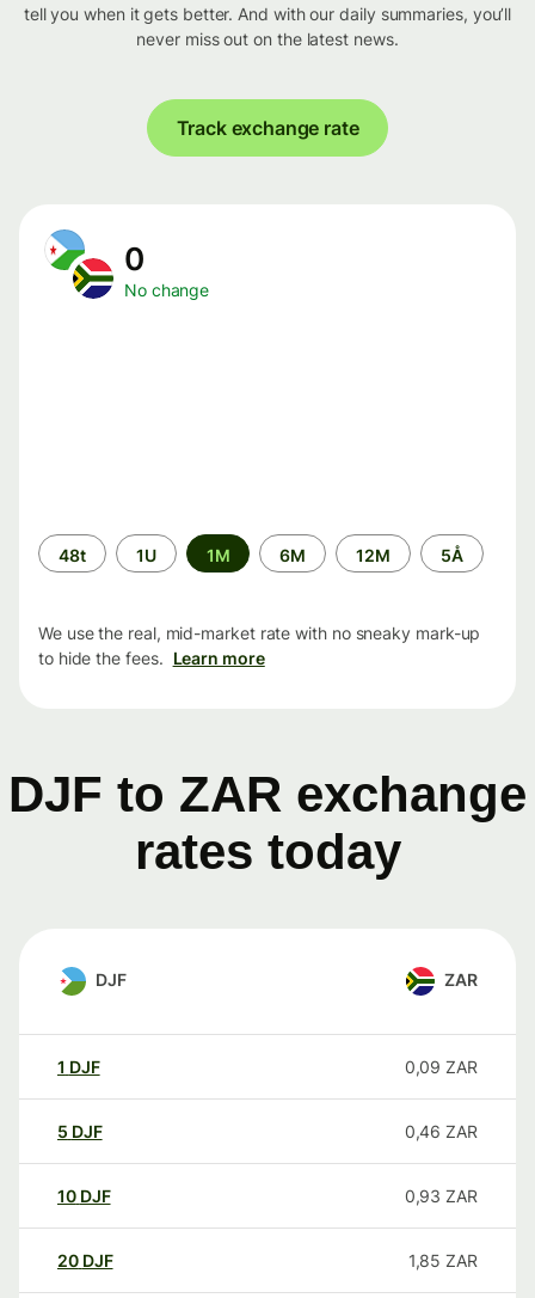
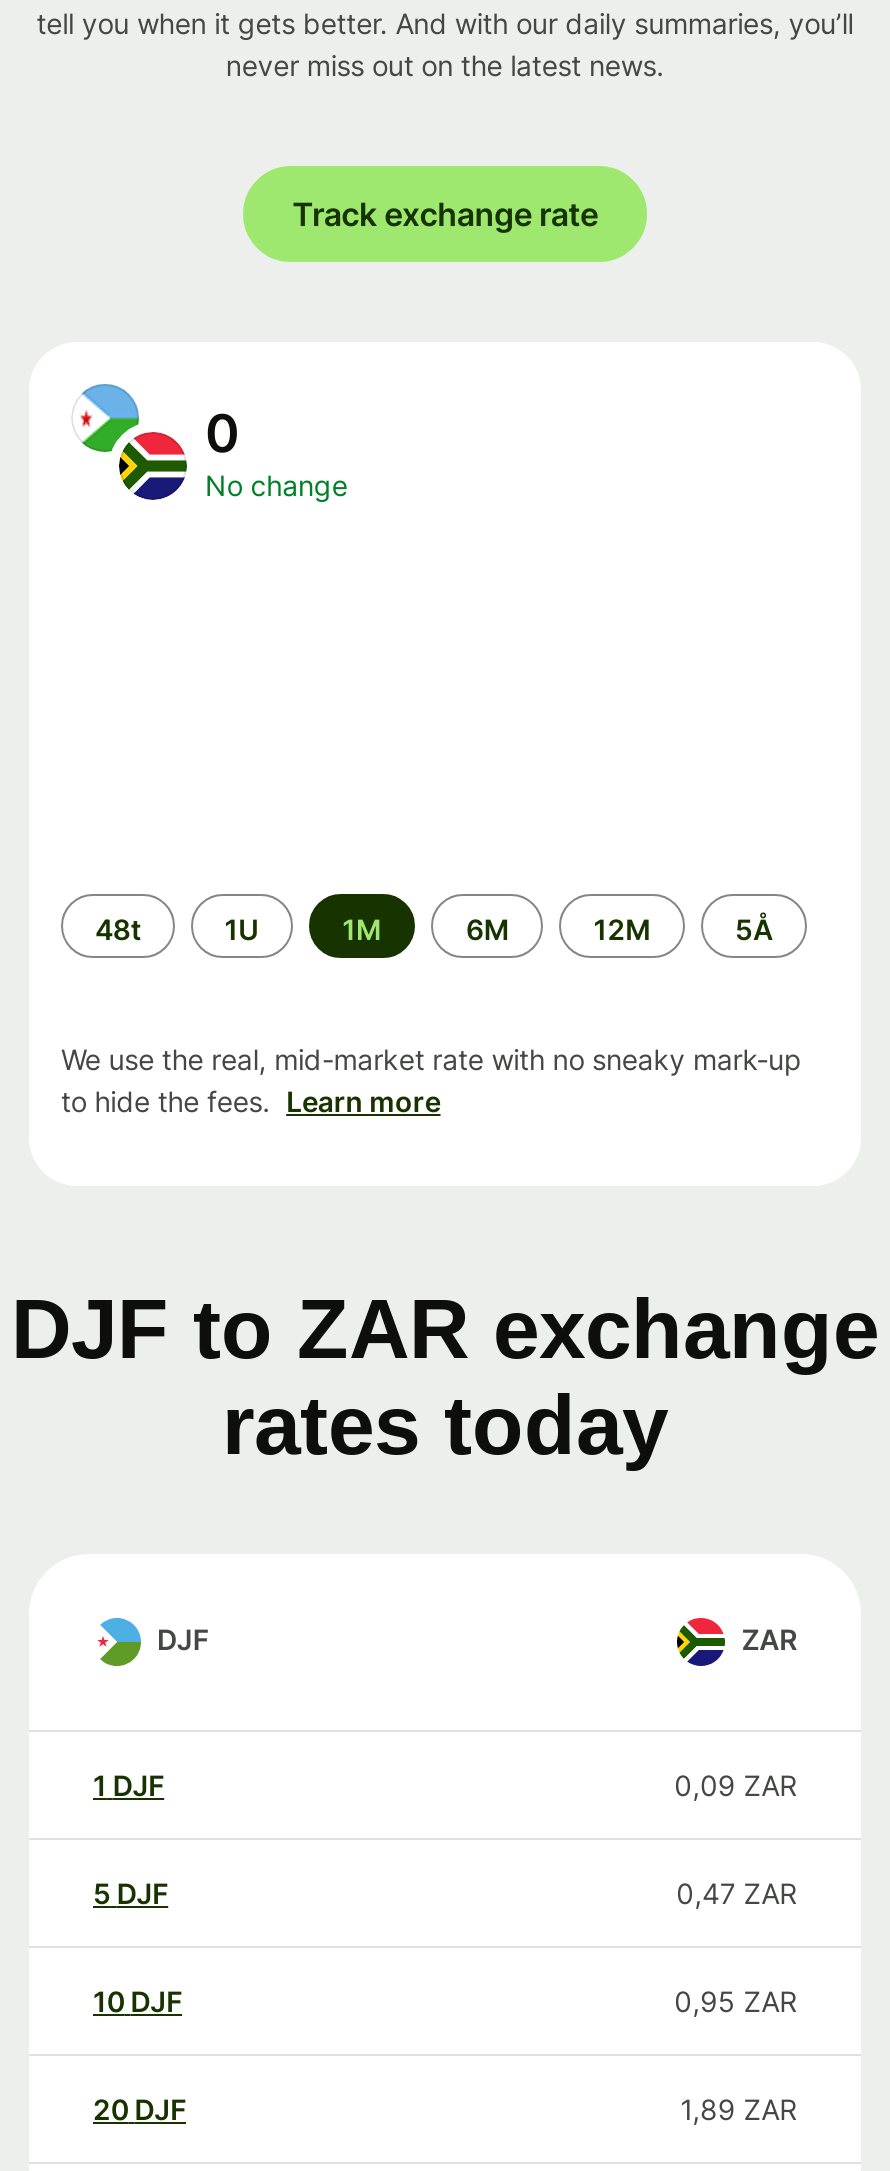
[404,1121,478,1142] 0,46 ZAR -> [676,1876,797,1910] 0,47 ZAR
[404,1186,478,1206] 0,93 ZAR -> [674,1984,797,2018] 0,95 ZAR
[408,1250,478,1271] 1,85 ZAR -> [680,2092,797,2126] 1,89 ZAR

